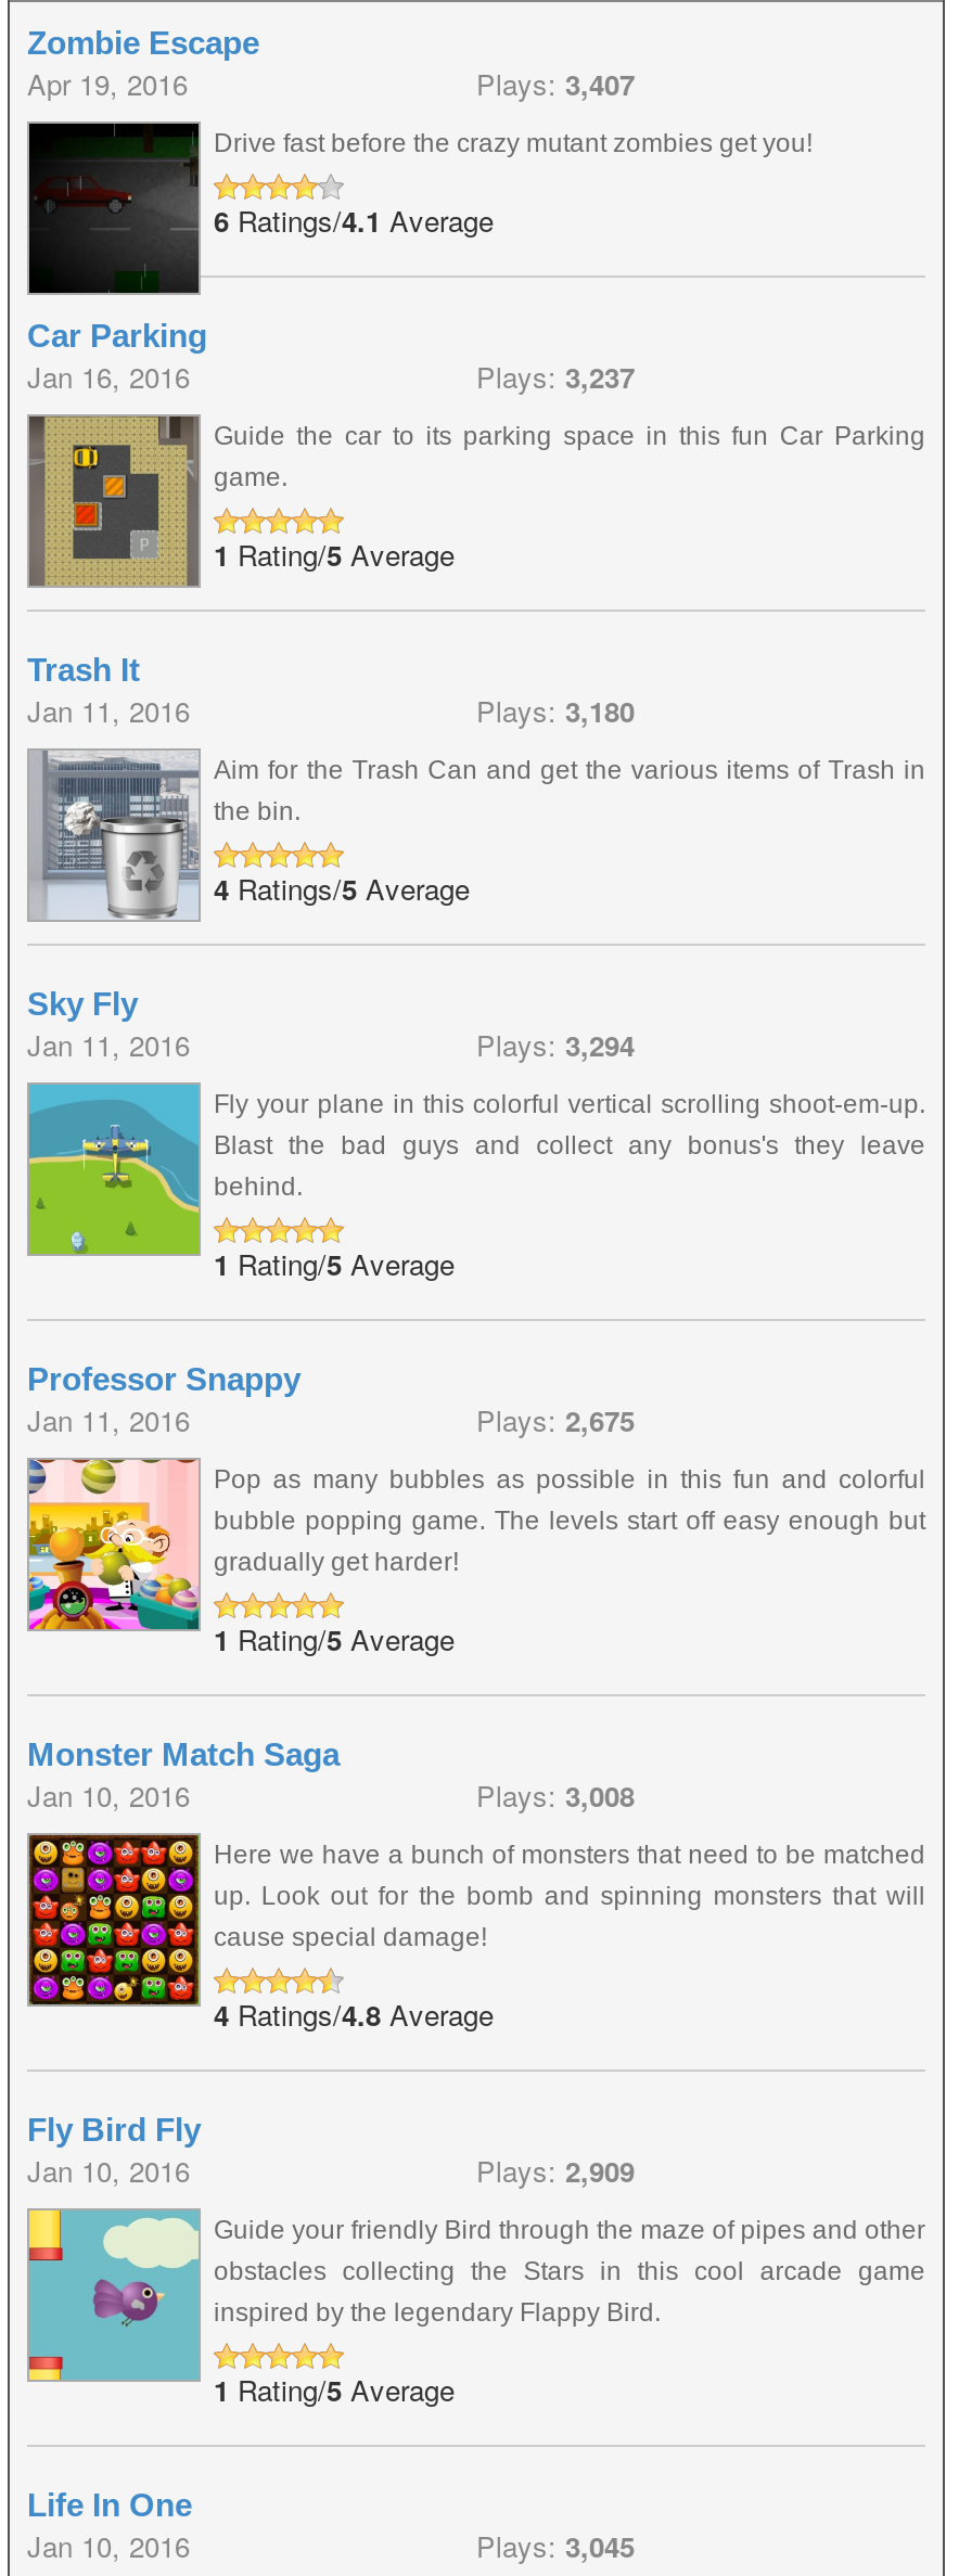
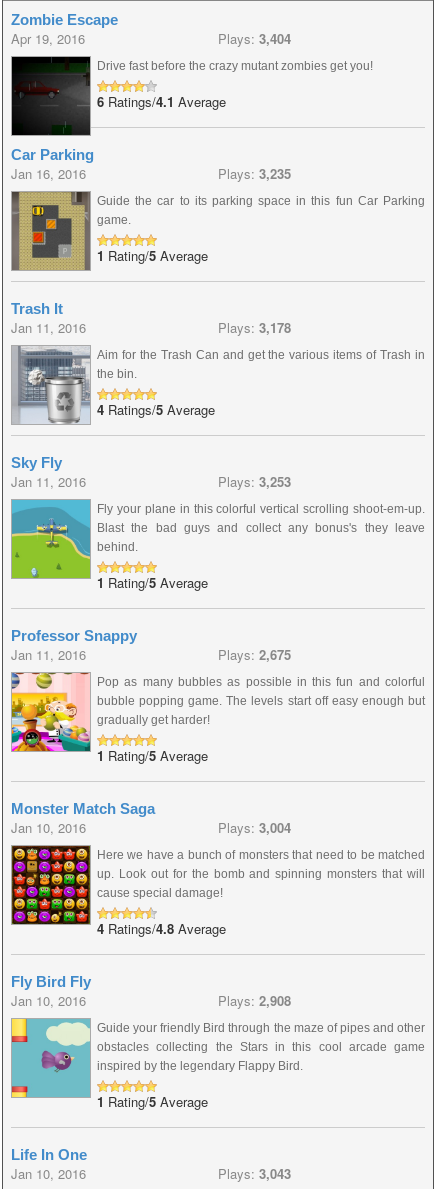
[476,63,635,104] Plays: 3,407 -> [218,29,291,48] Plays: 3,404
[476,356,635,397] Plays: 3,237 -> [218,164,291,183] Plays: 3,235
[476,690,635,731] Plays: 3,180 -> [218,318,291,337] Plays: 3,178
[476,1024,635,1065] Plays: 3,294 -> [218,472,291,491] Plays: 3,253
[476,1774,635,1816] Plays: 3,008 -> [218,818,291,837] Plays: 3,004
[476,2150,635,2191] Plays: 2,909 -> [218,991,291,1010] Plays: 2,908
[476,2525,635,2566] Plays: 3,045 -> [218,1164,291,1183] Plays: 3,043

